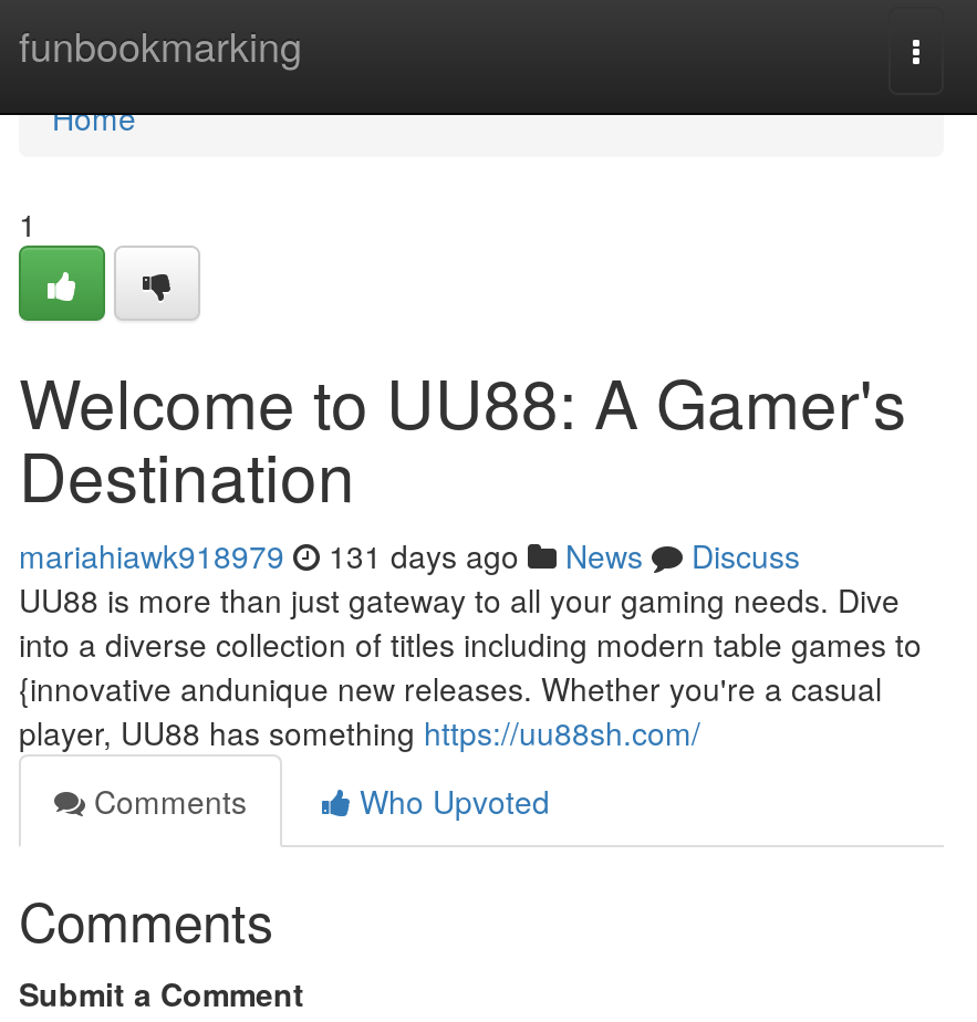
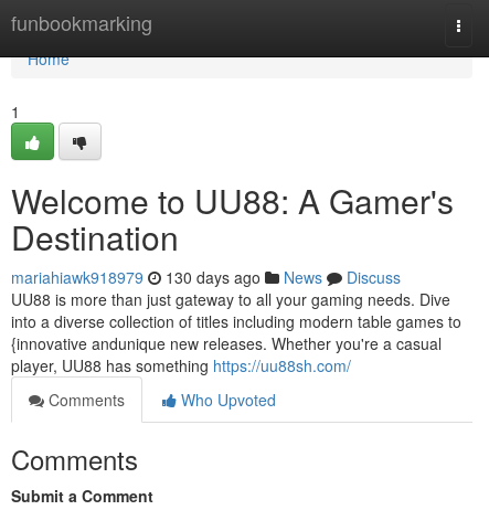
[19,533,800,577] mariahiawk918979 131 days ago News Discuss -> [11,266,401,288] mariahiawk918979 130 days ago News Discuss

